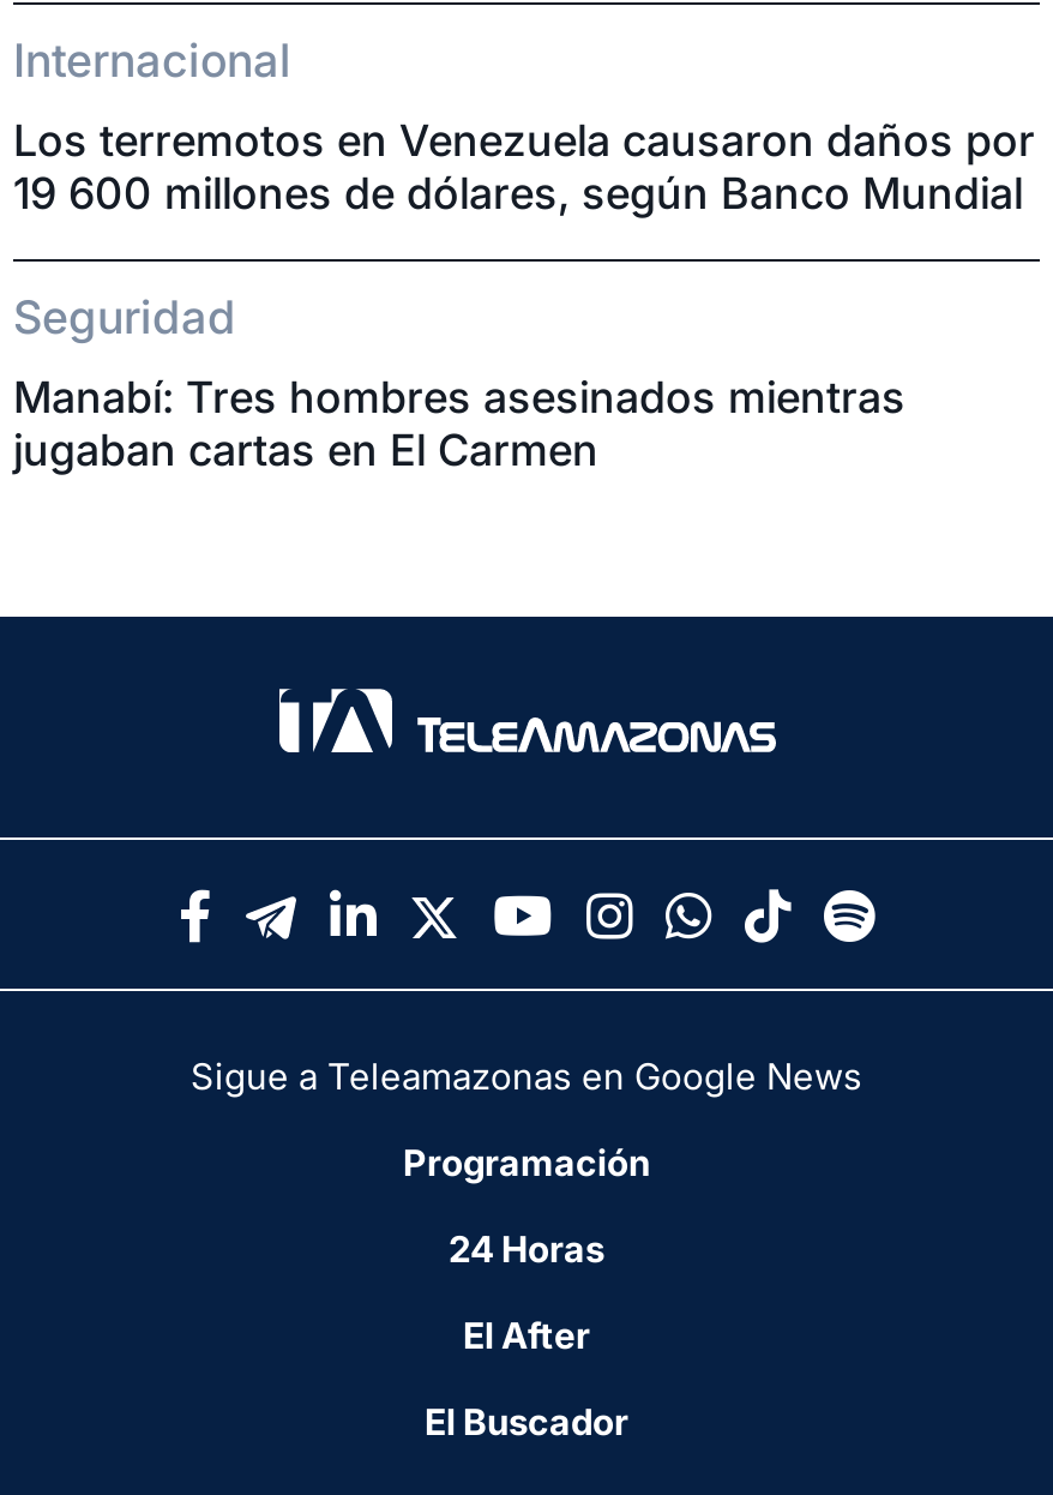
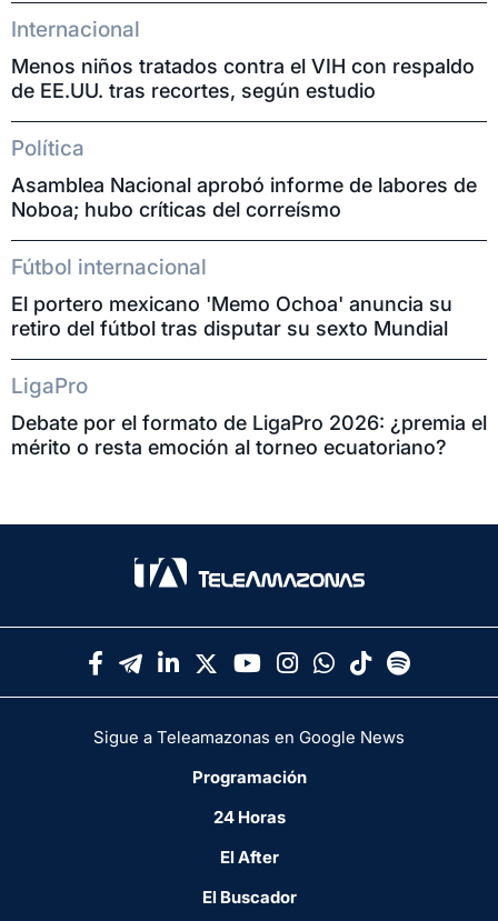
[13,116,1035,476] Los terremotos en Venezuela causaron daños por | 19 600 millones de dólares, según Banco Mundial | Seguridad | Manabí: Tres hombres asesinados mientras | jugaban cartas en El Carmen -> [11,55,487,459] Menos niños tratados contra el VIH con respaldo | de EE.UU. tras recortes, según estudio | Política | Asamblea Nacional aprobó informe de labores de | Noboa; hubo críticas del correísmo | Fútbol internacional | El portero mexicano 'Memo Ochoa' anuncia su | retiro del fútbol tras disputar su sexto Mundial | LigaPro | Debate por el formato de LigaPro 2026: ¿premia el | mérito o resta emoción al torneo ecuatoriano?

